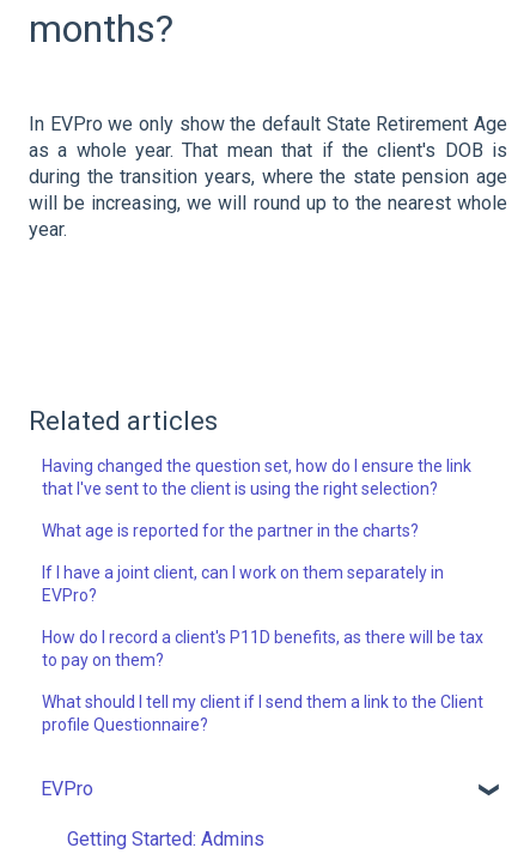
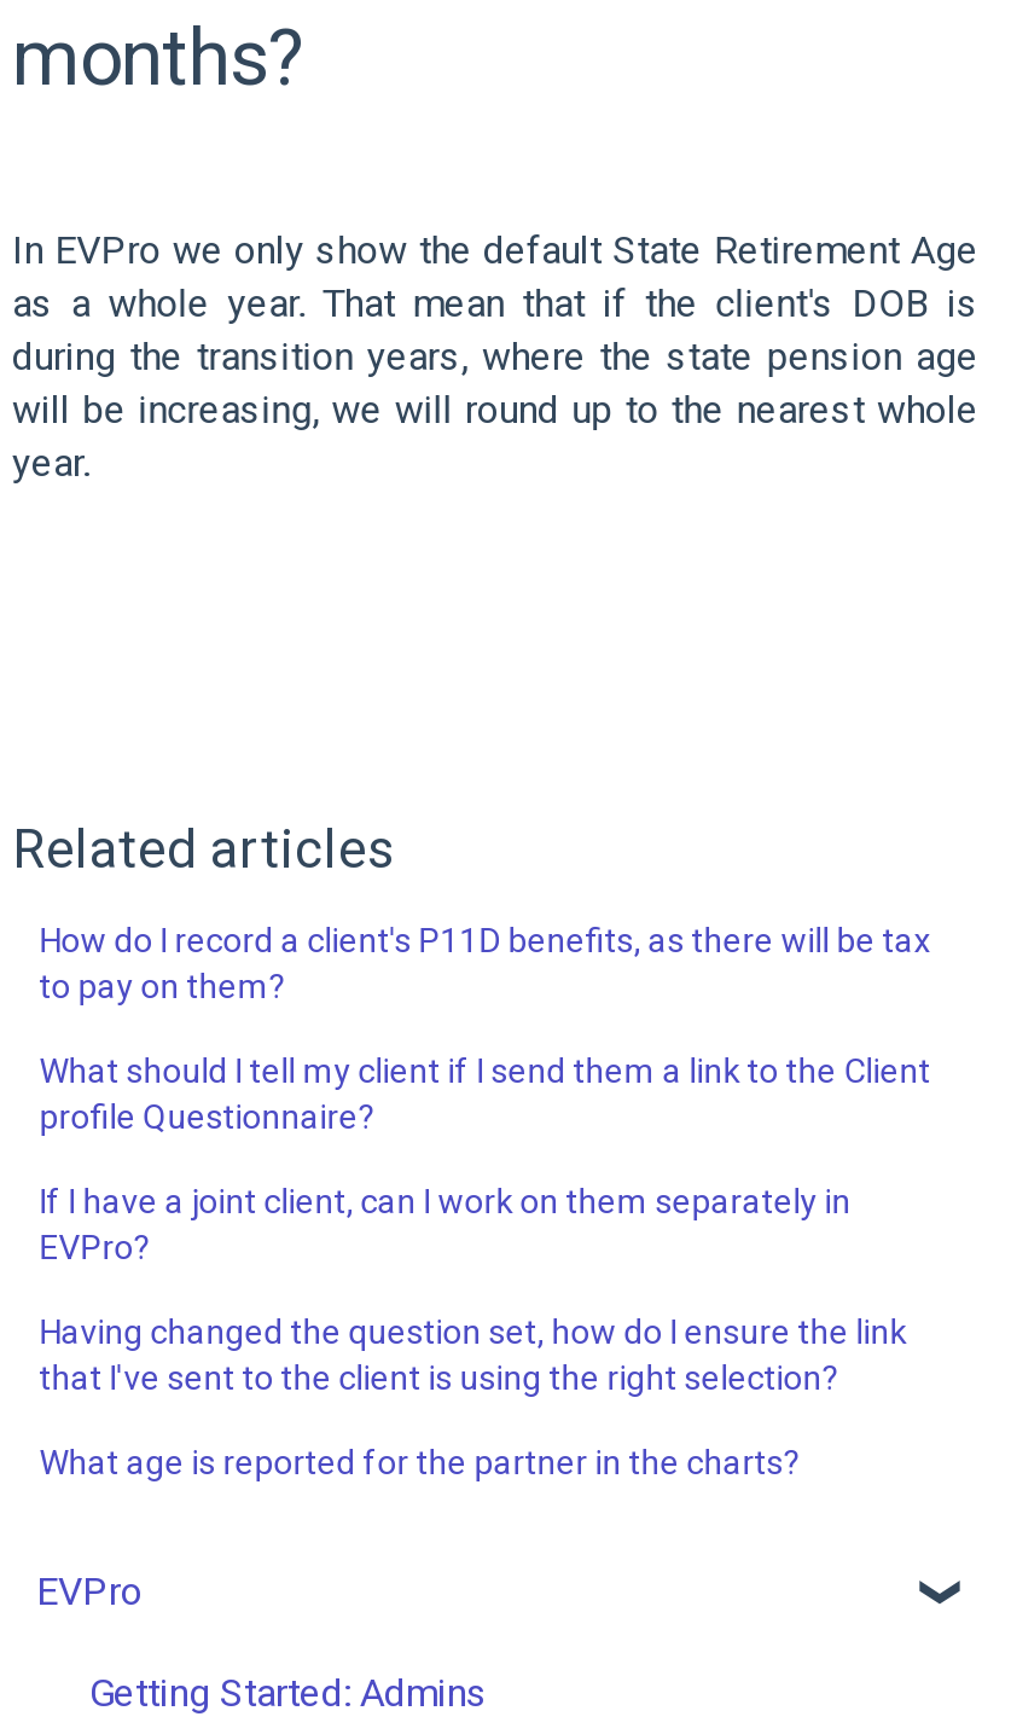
moved [42,457,472,605] -> [39,1183,906,1482]: Having changed the question set, how do I ensure the link | that I've sent to the client is using the right selection? | What age is reported for the partner in the charts? | If I have a joint client, can I work on them separately in | EVPro?
moved [42,628,484,735] -> [39,922,931,1137]: How do I record a client's P11D benefits, as there will be tax | to pay on them? | What should I tell my client if I send them a link to the Client | profile Questionnaire?

